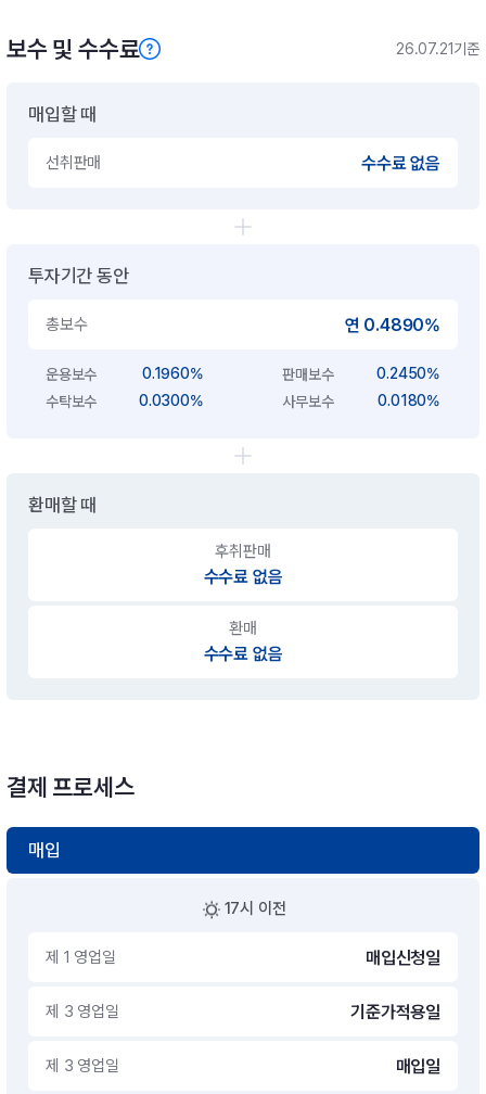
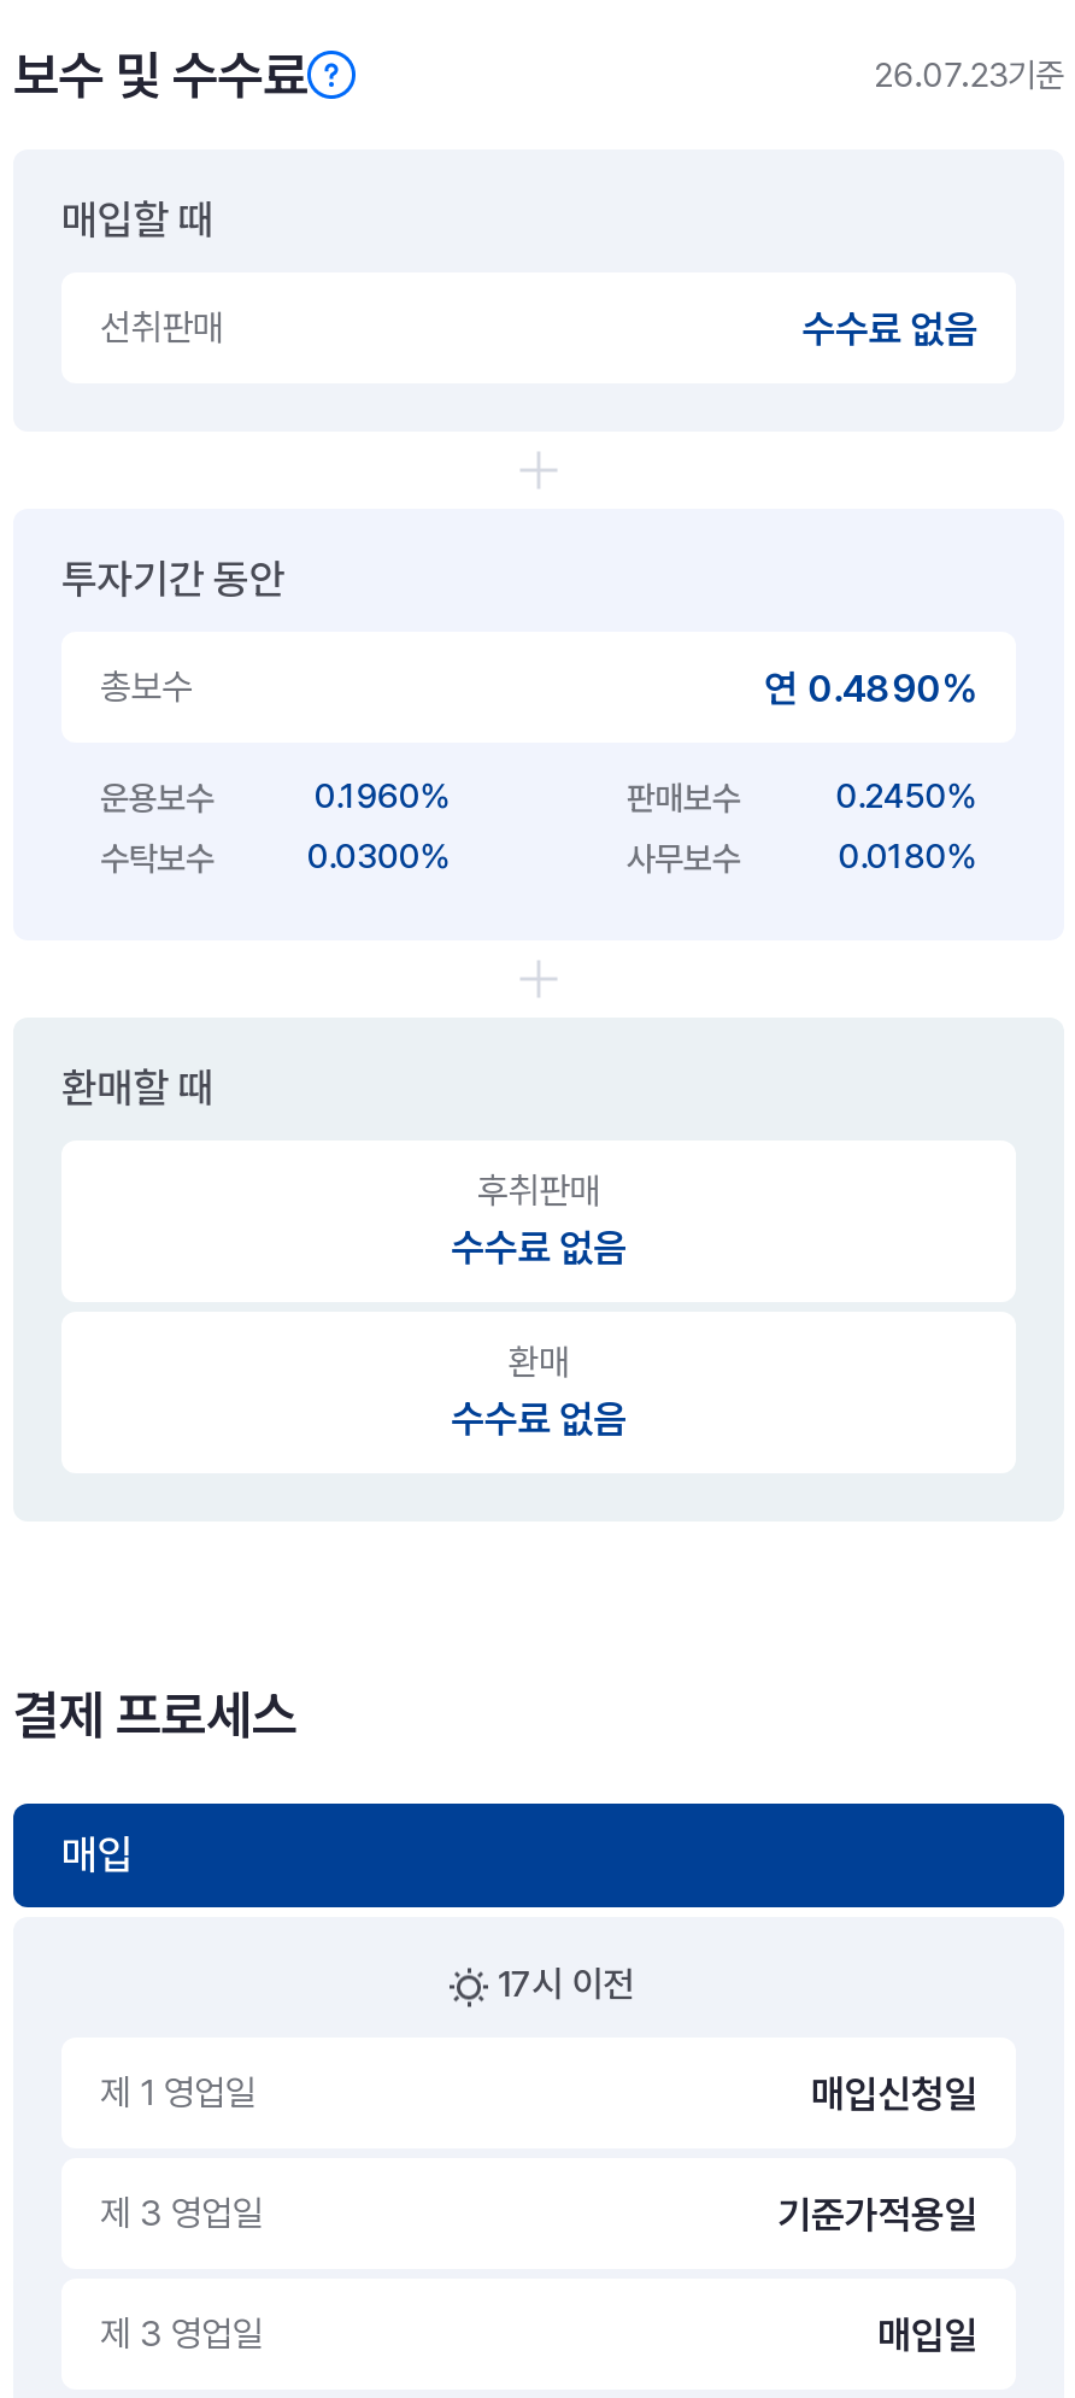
[396,40,479,57] 26.07.21기준 -> [874,54,1064,93] 26.07.23기준

